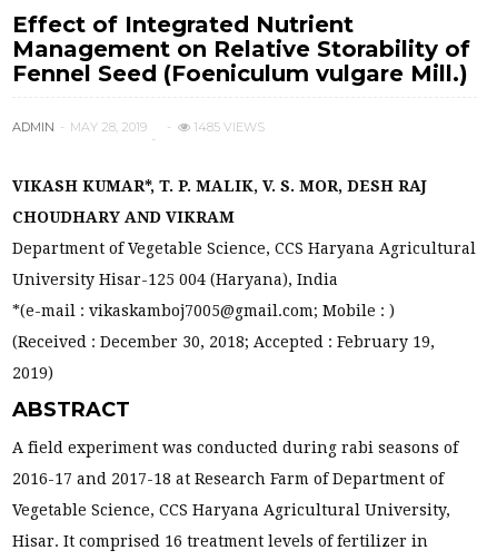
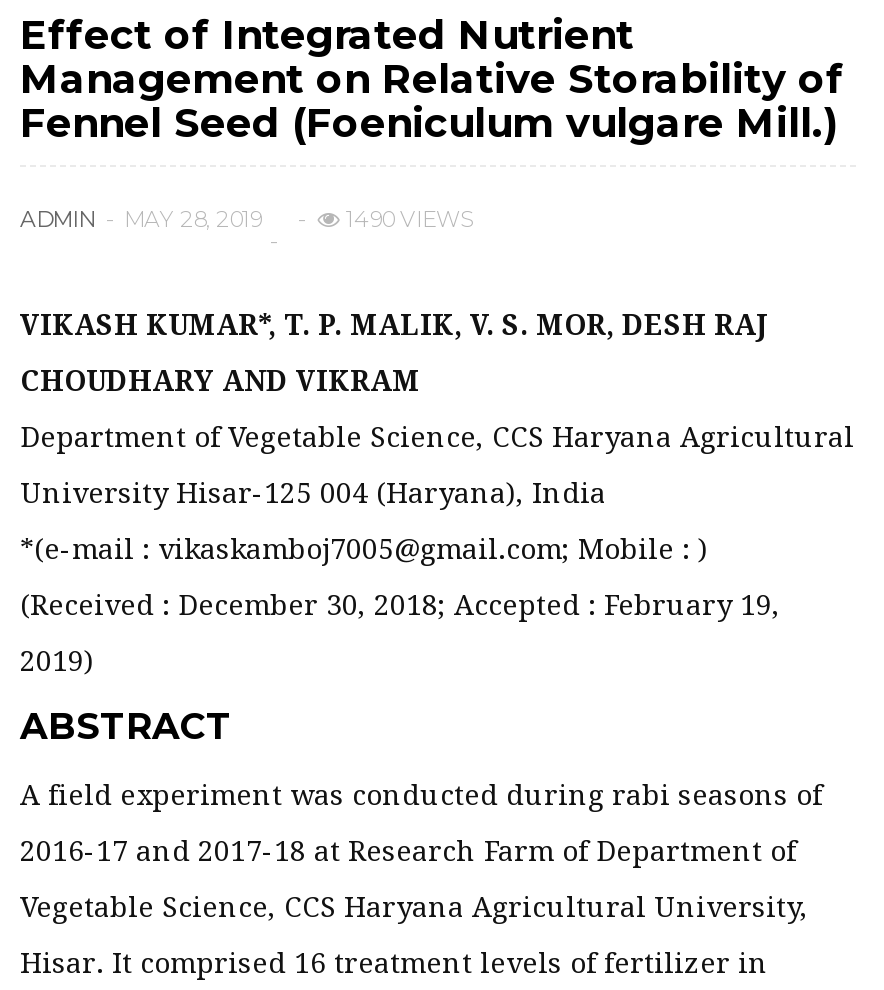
[193,119,265,135] 1485 VIEWS -> [346,205,474,233] 1490 VIEWS

